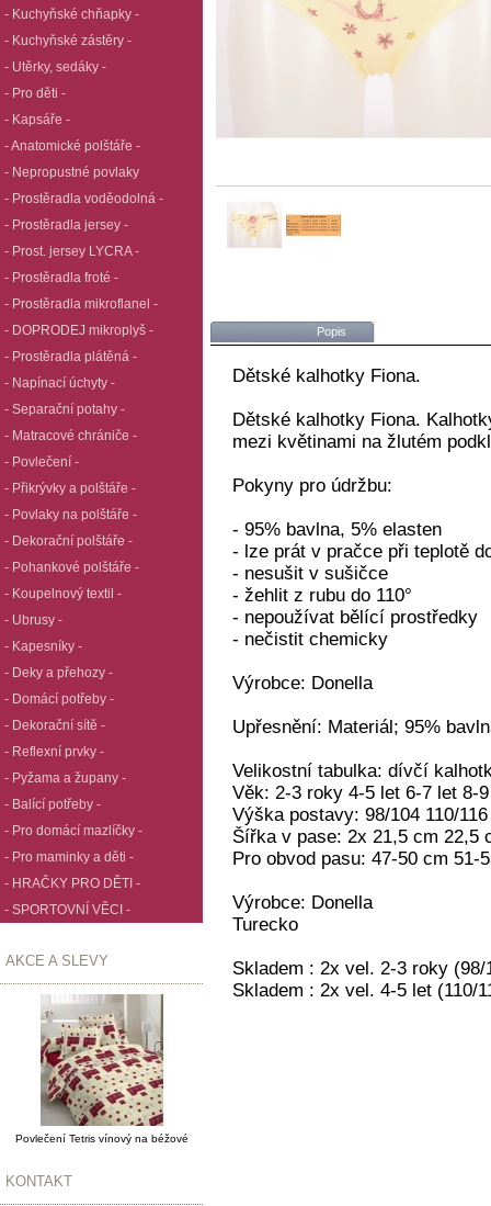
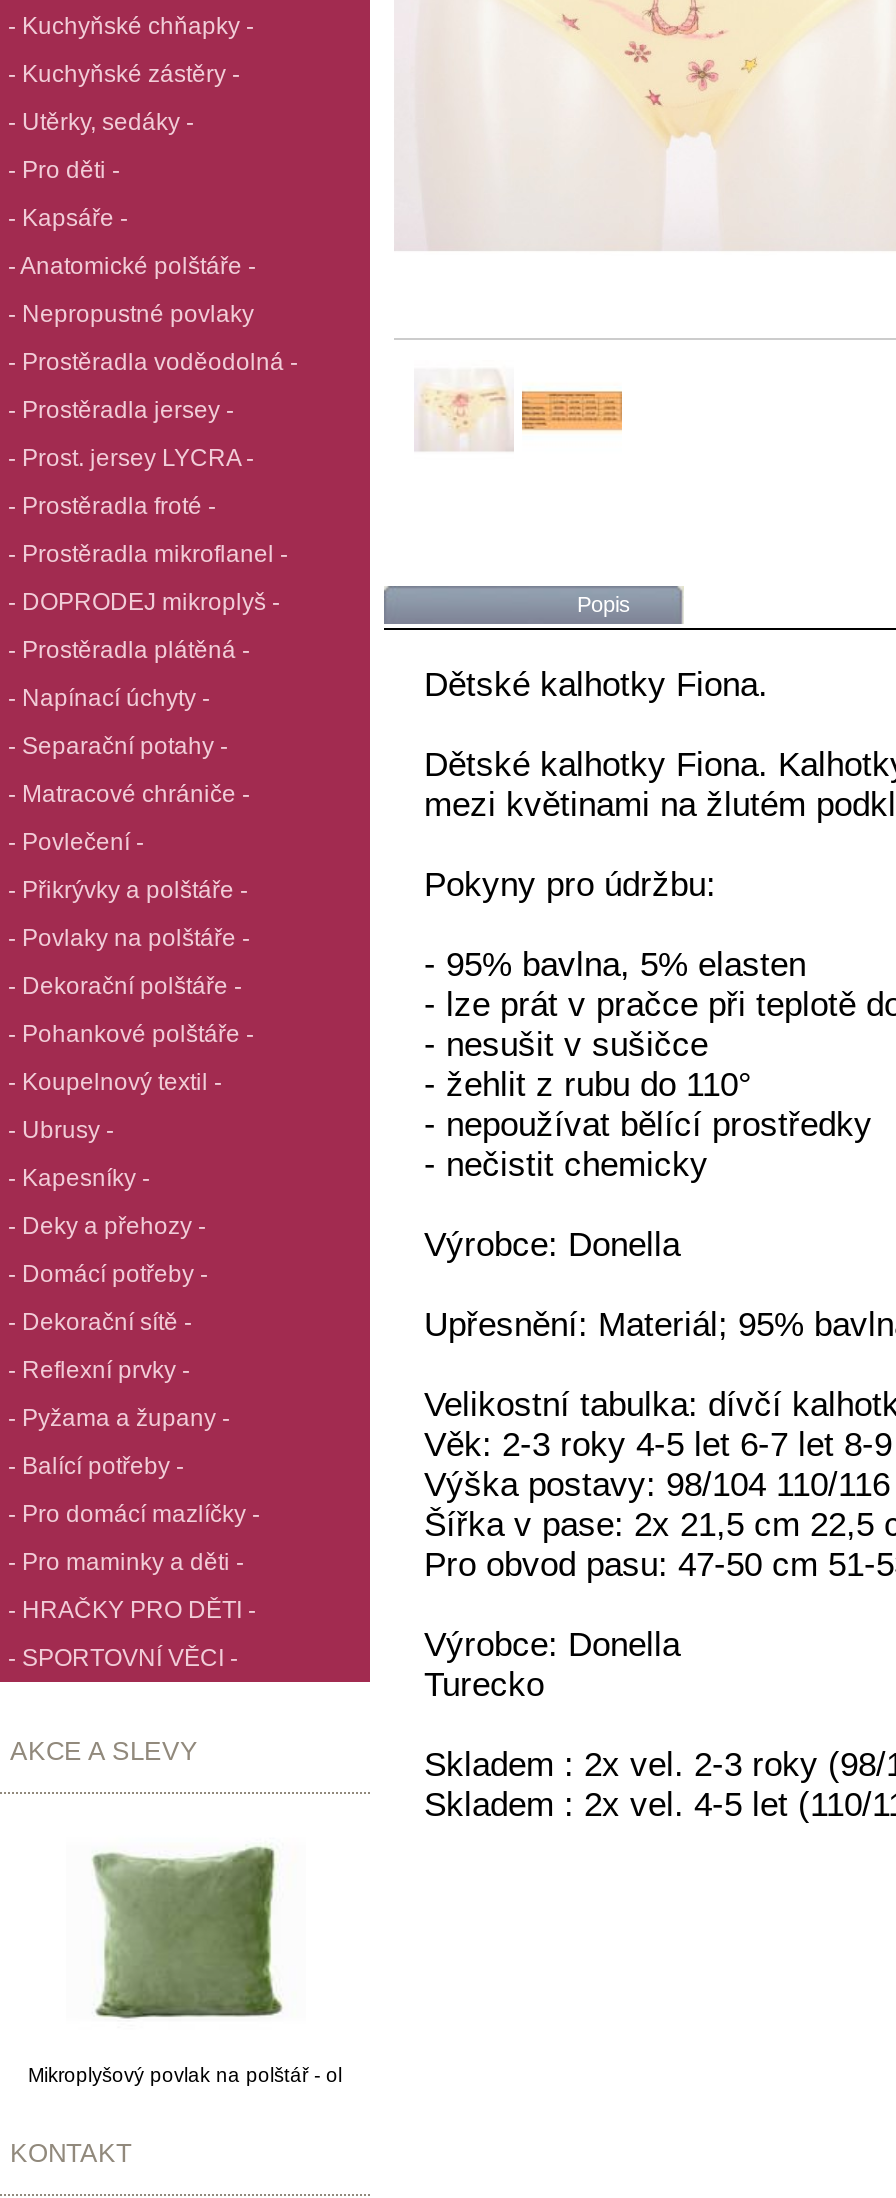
[15,993,188,1145] [image] | Povlečení Tetris vínový na béžové -> [28,1812,342,2086] [image] | Mikroplyšový povlak na polštář - ol

